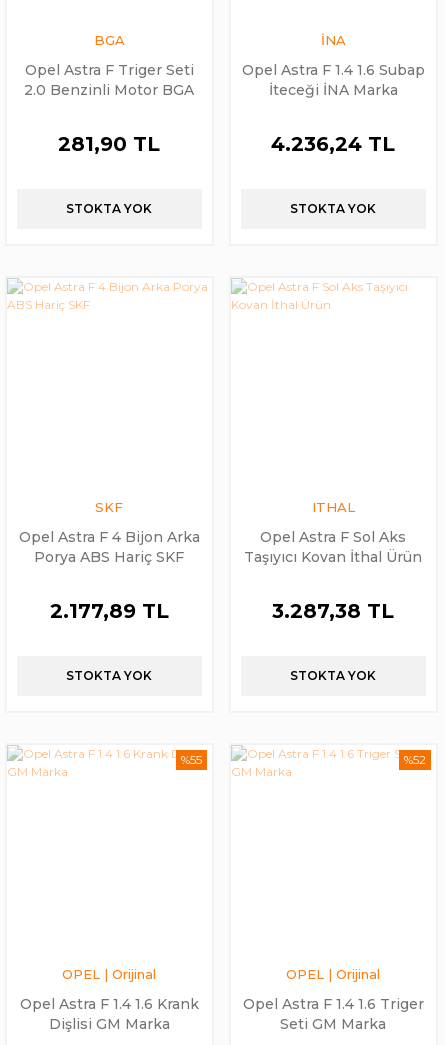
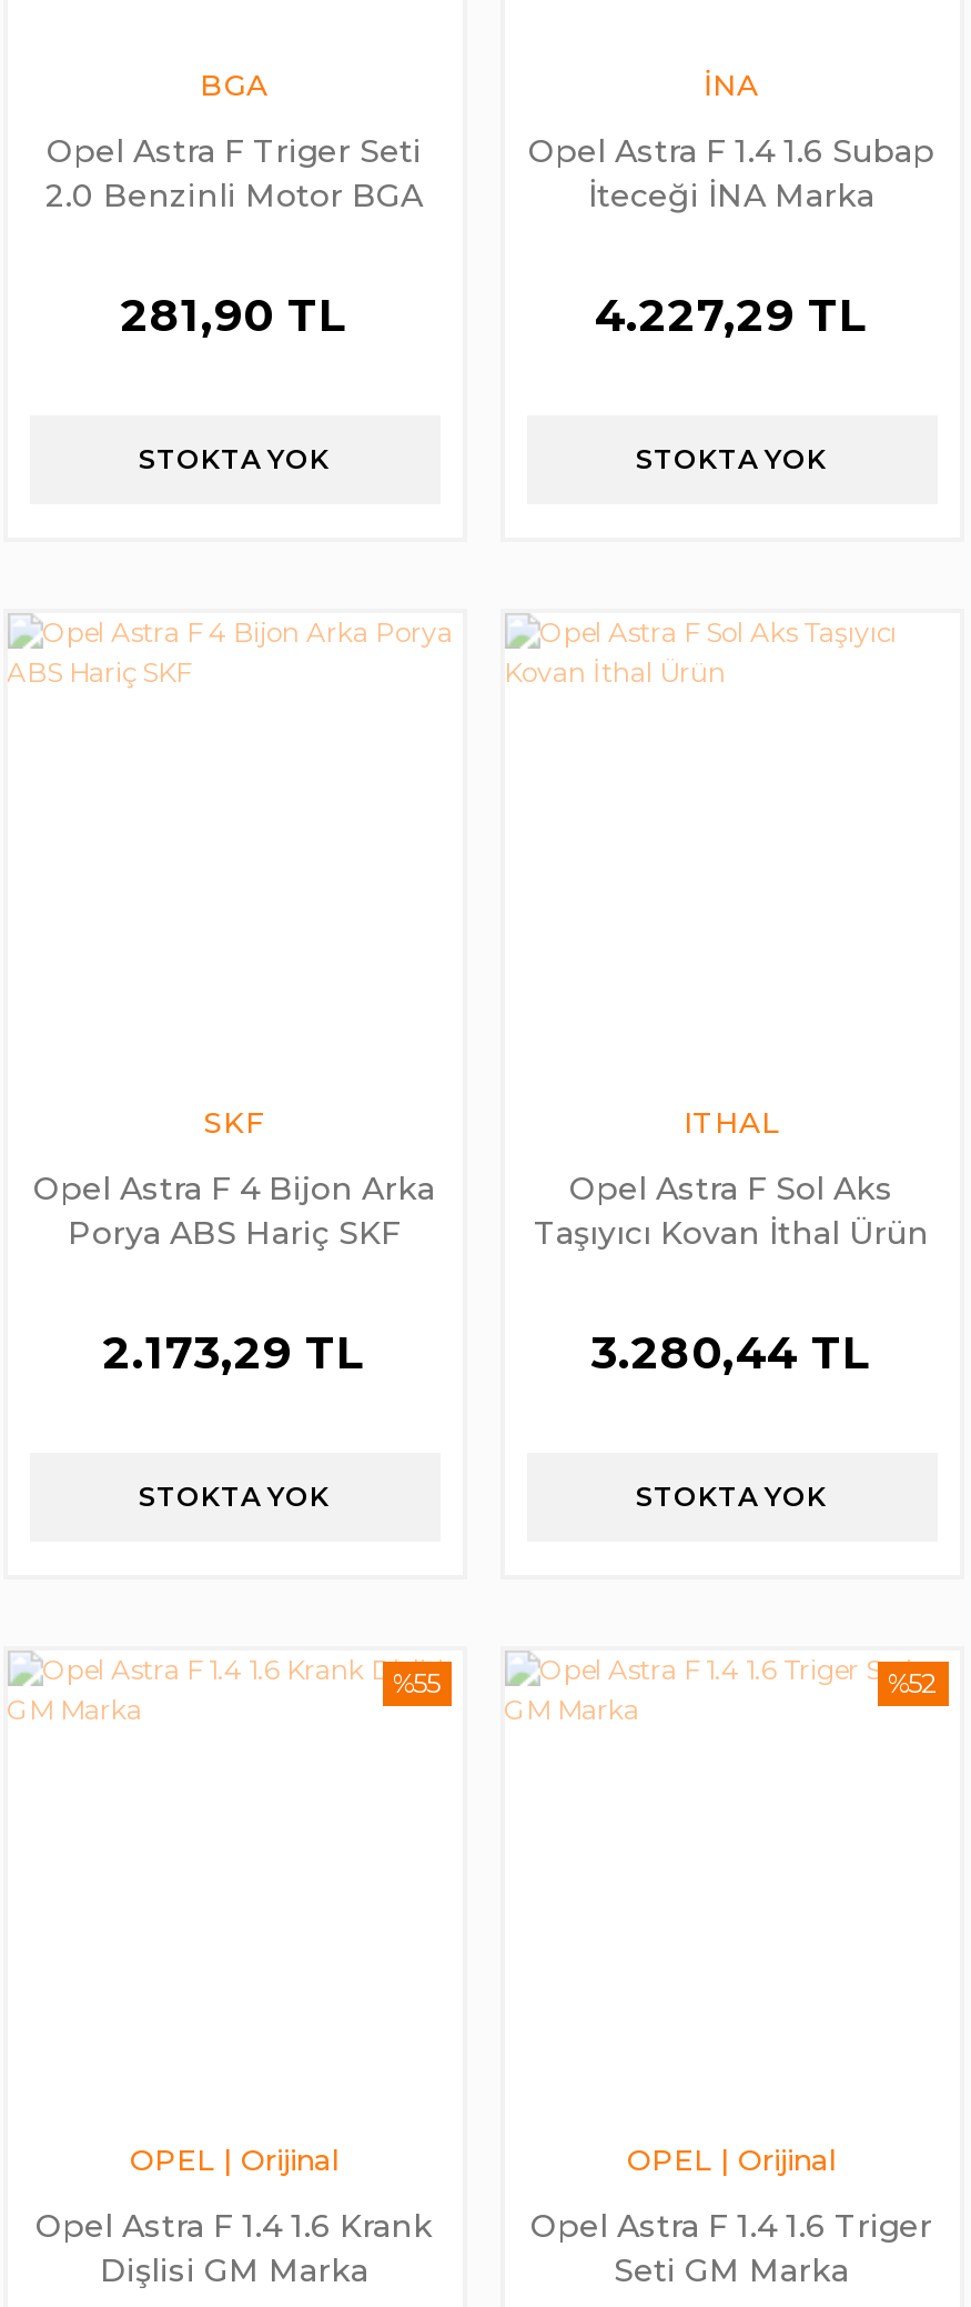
[271,131,395,155] 4.236,24 TL -> [595,288,868,341] 4.227,29 TL
[49,598,168,622] 2.177,89 TL -> [103,1325,365,1378] 2.173,29 TL
[272,598,394,622] 3.287,38 TL -> [591,1325,871,1378] 3.280,44 TL

